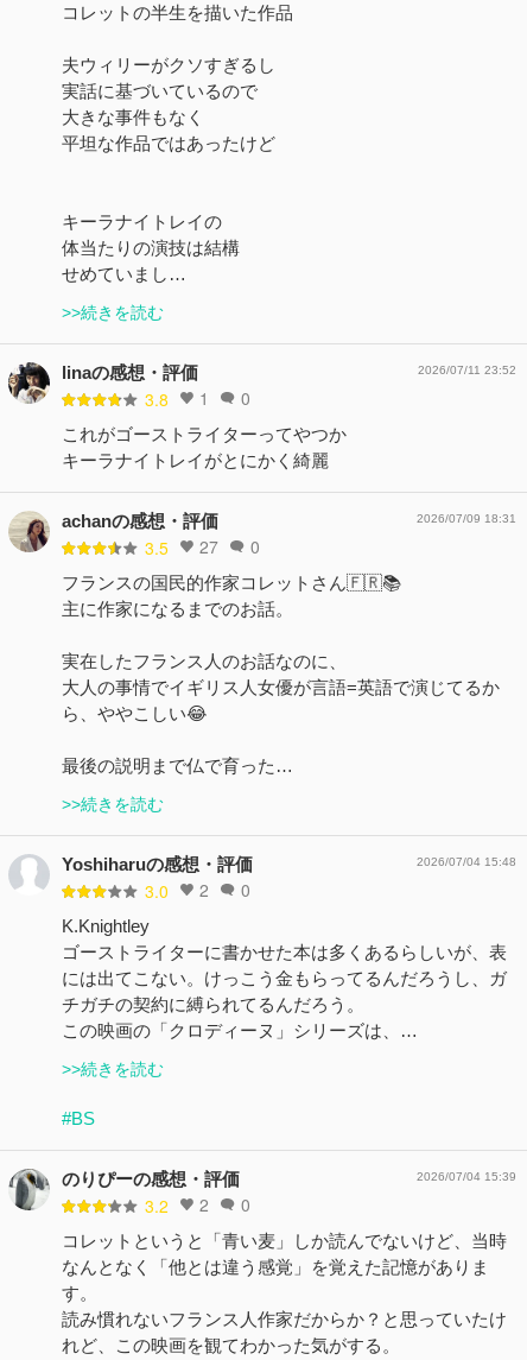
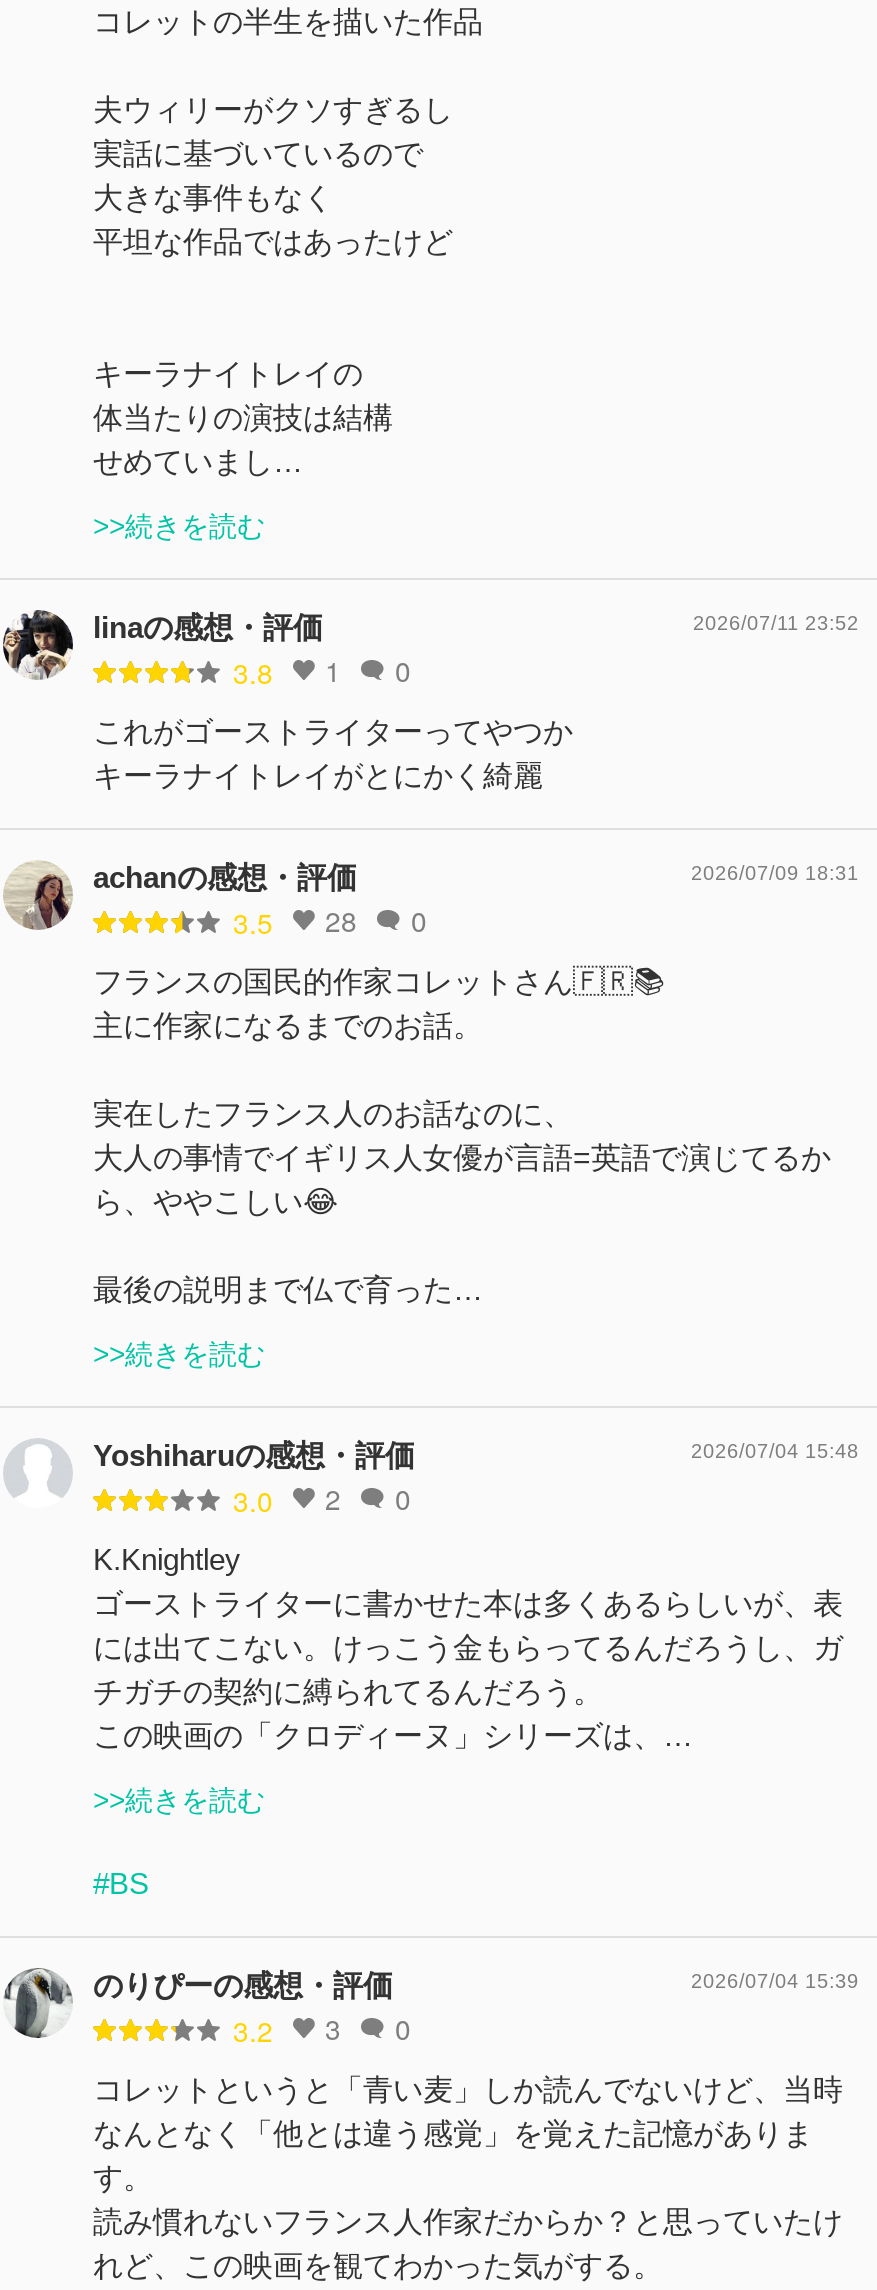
[145,535,260,560] 3.5 27 0 -> [233,901,427,943] 3.5 28 0
[145,1193,250,1218] 3.2 2 0 -> [233,2009,411,2051] 3.2 3 0

